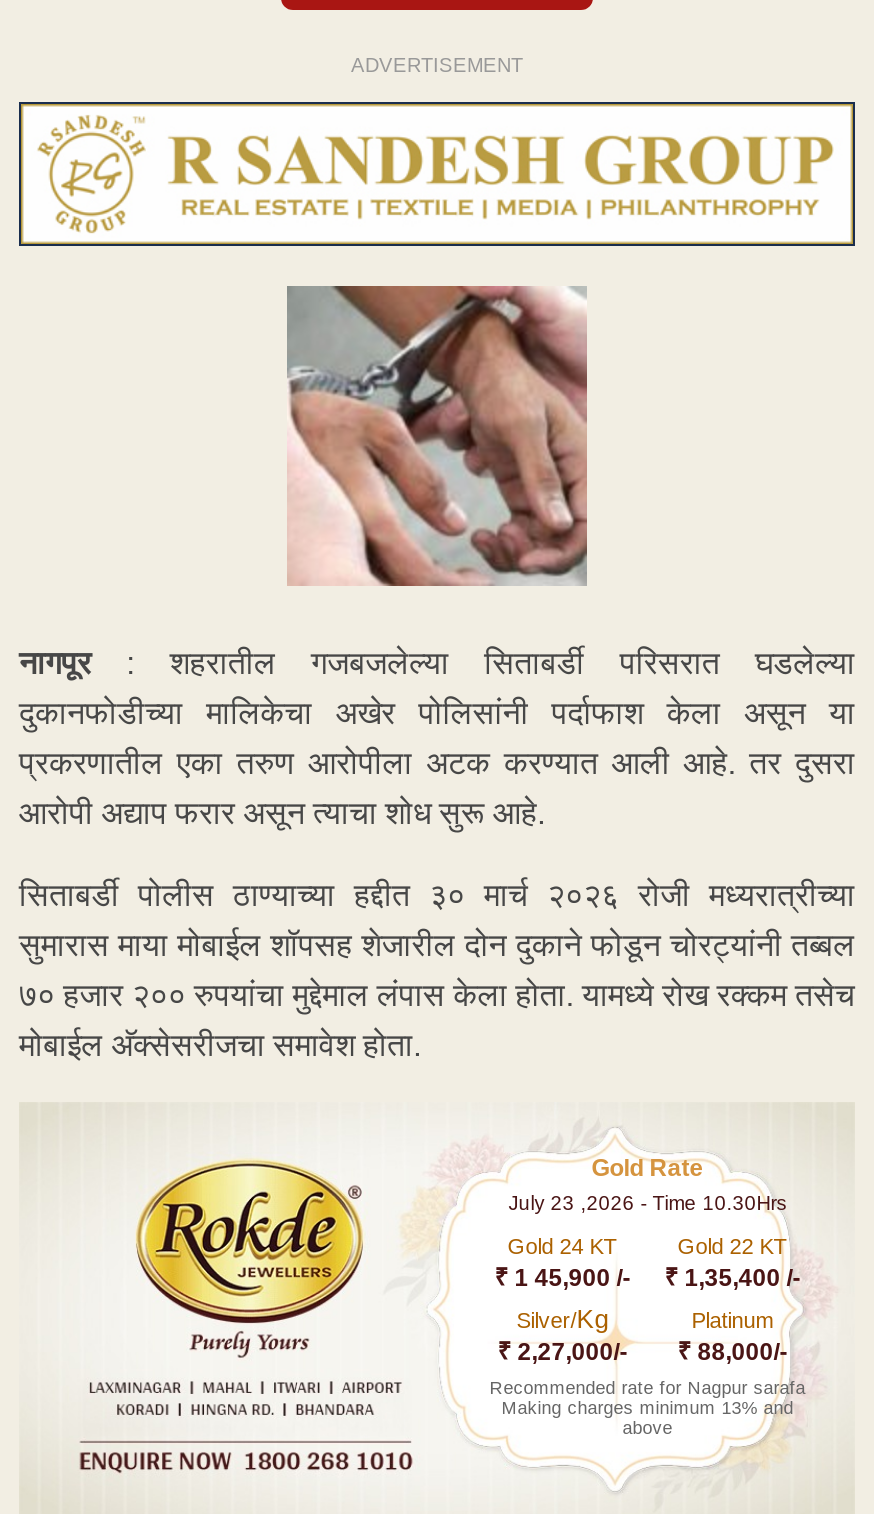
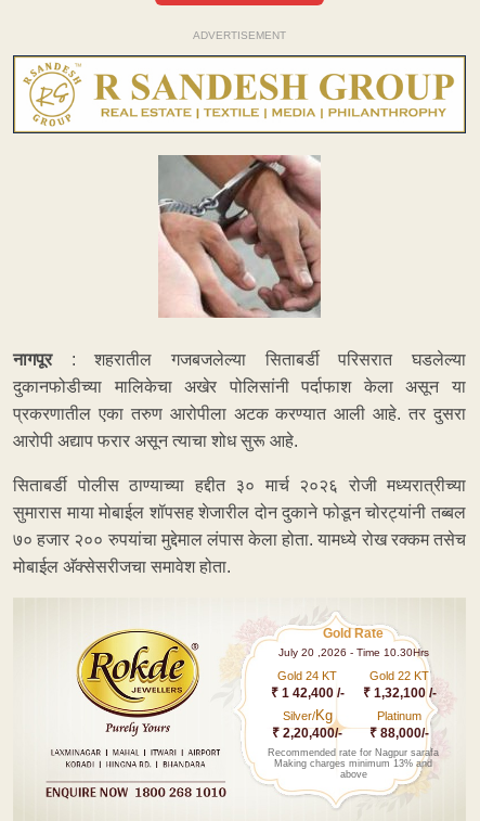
[508,1191,786,1213] July 23 ,2026 - Time 10.30Hrs -> [278,646,429,658] July 20 ,2026 - Time 10.30Hrs
[494,1263,630,1291] ₹ 1 45,900 /- -> [271,685,344,700] ₹ 1 42,400 /-
[664,1263,800,1291] ₹ 1,35,400 /- -> [363,685,436,700] ₹ 1,32,100 /-
[497,1337,787,1365] ₹ 2,27,000/- ₹ 88,000/- -> [272,725,429,740] ₹ 2,20,400/- ₹ 88,000/-

